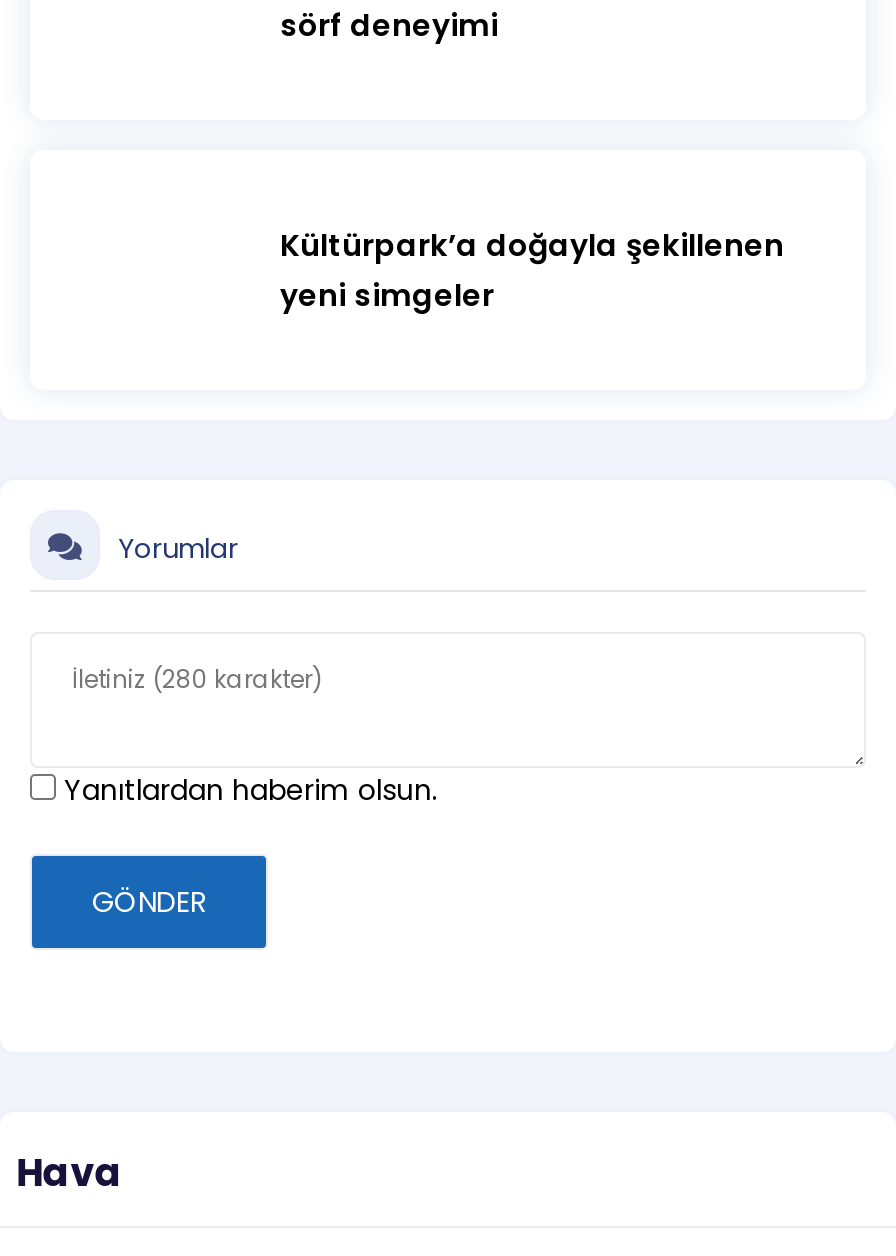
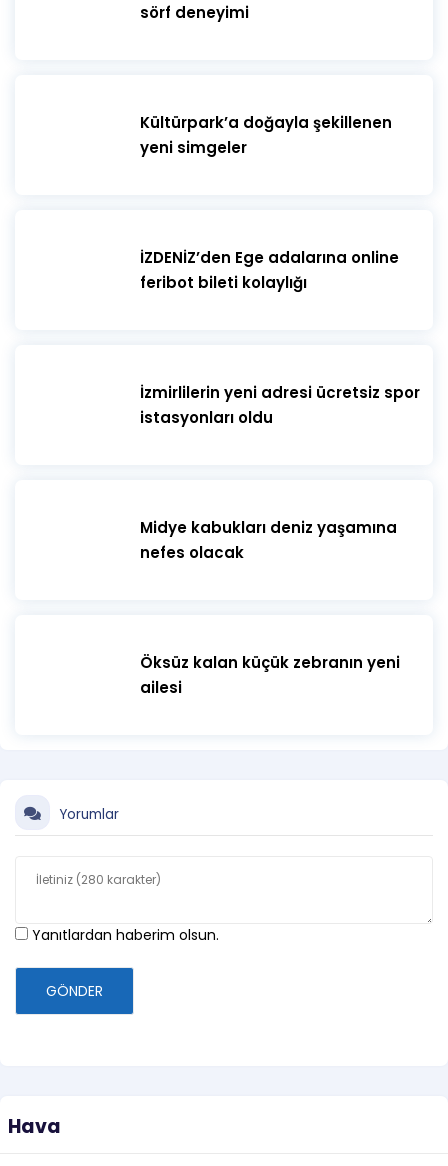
none -> [140,247,399,293] İZDENİZ’den Ege adalarına online | feribot bileti kolaylığı
none -> [140,382,420,428] İzmirlilerin yeni adresi ücretsiz spor | istasyonları oldu
none -> [140,517,397,563] Midye kabukları deniz yaşamına | nefes olacak
none -> [140,652,400,698] Öksüz kalan küçük zebranın yeni | ailesi

